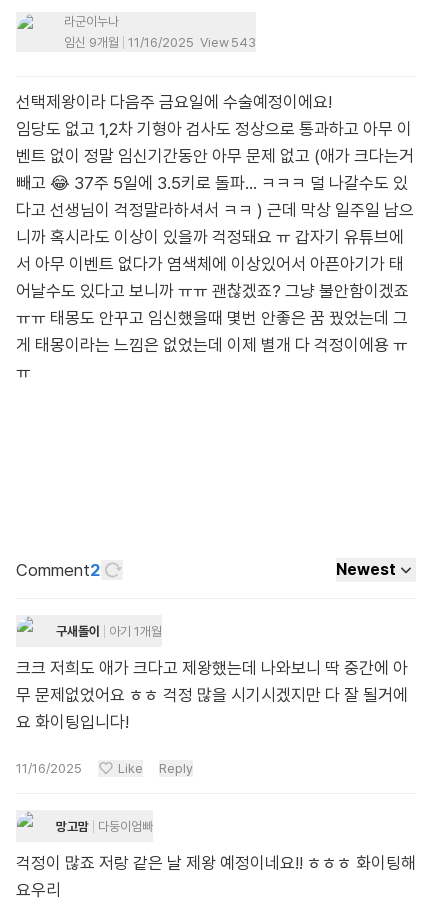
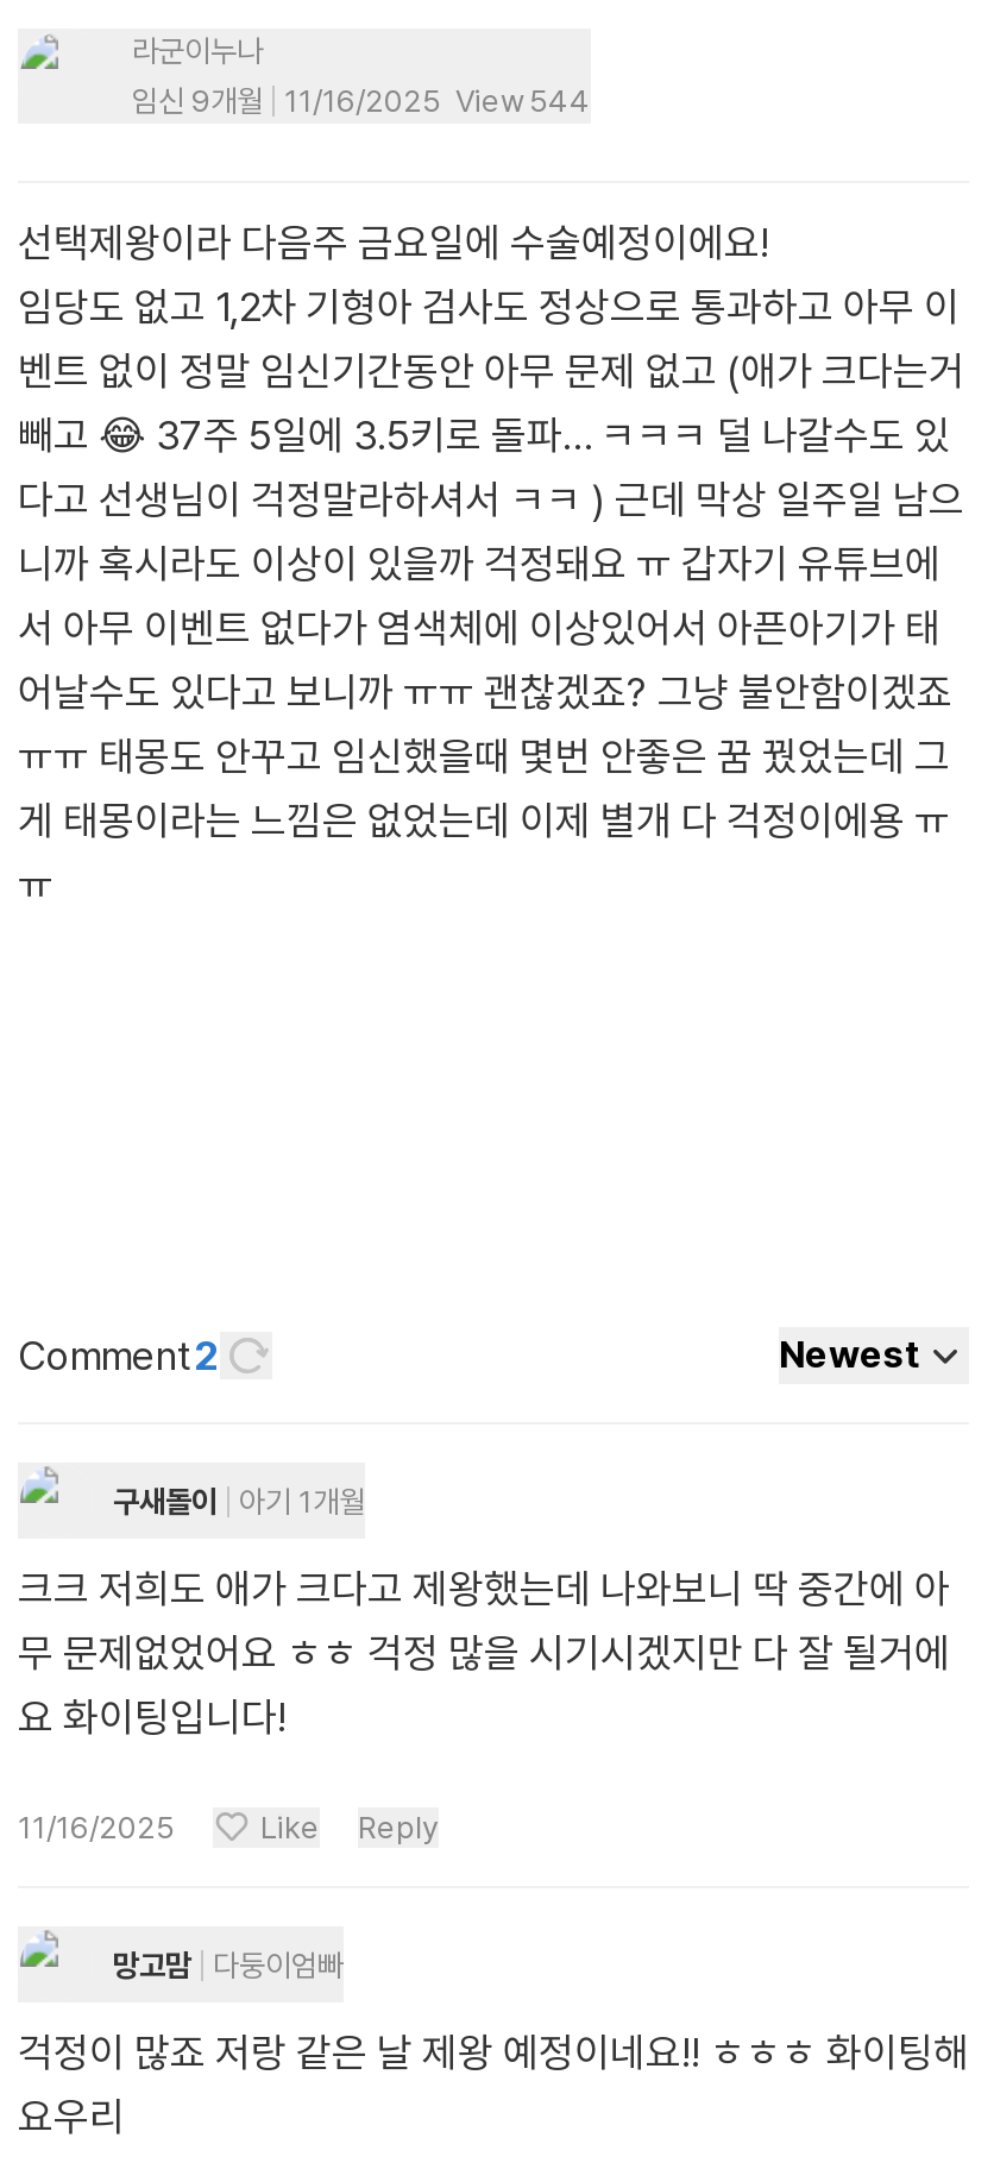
[64,35,256,50] 임신 9개월 11/16/2025 View 543 -> [132,83,591,119] 임신 9개월 11/16/2025 View 544

